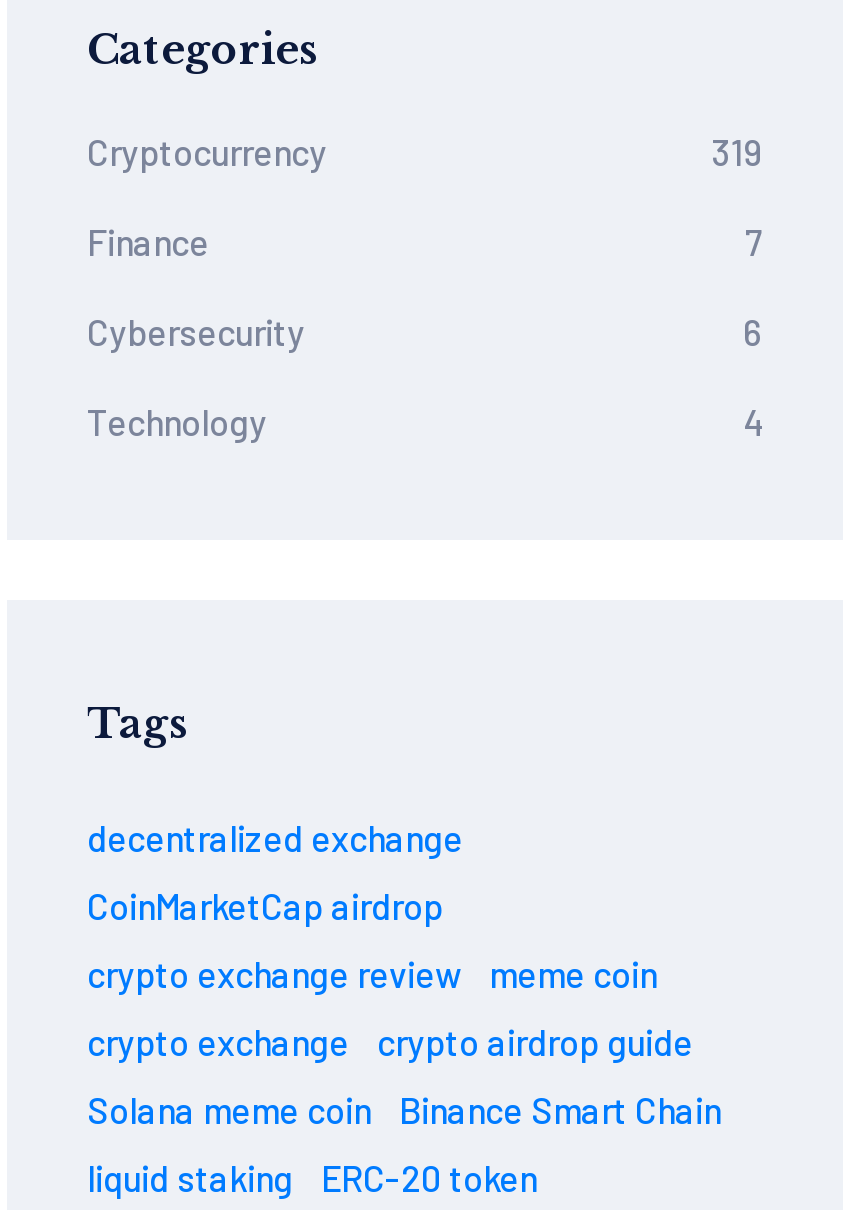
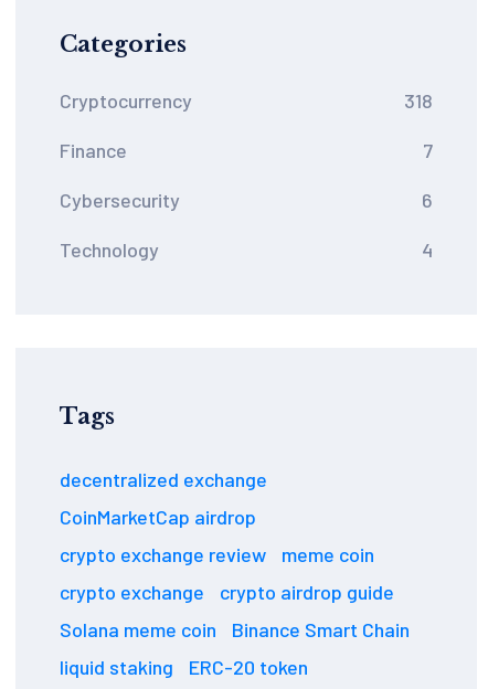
[711,130,763,174] 319 -> [404,88,433,113] 318

